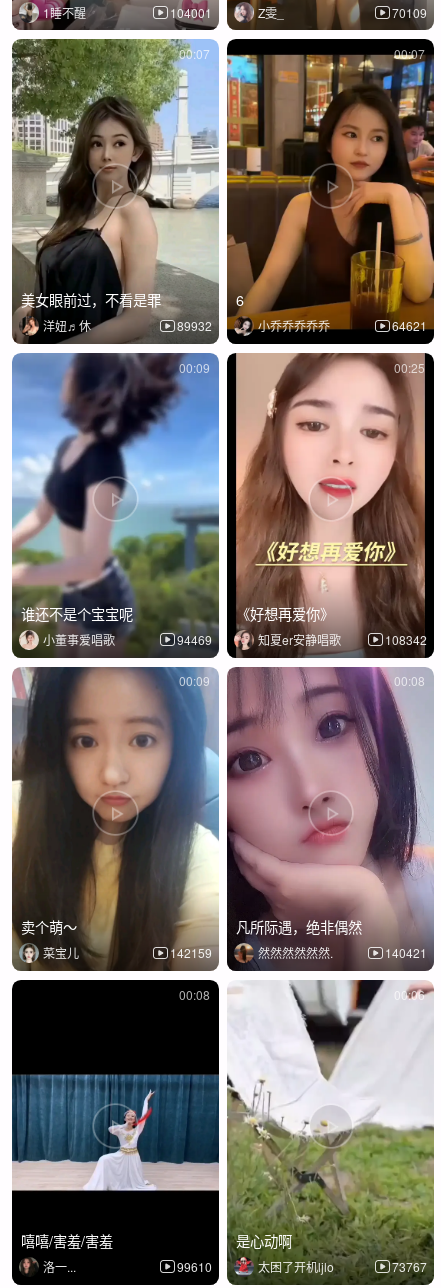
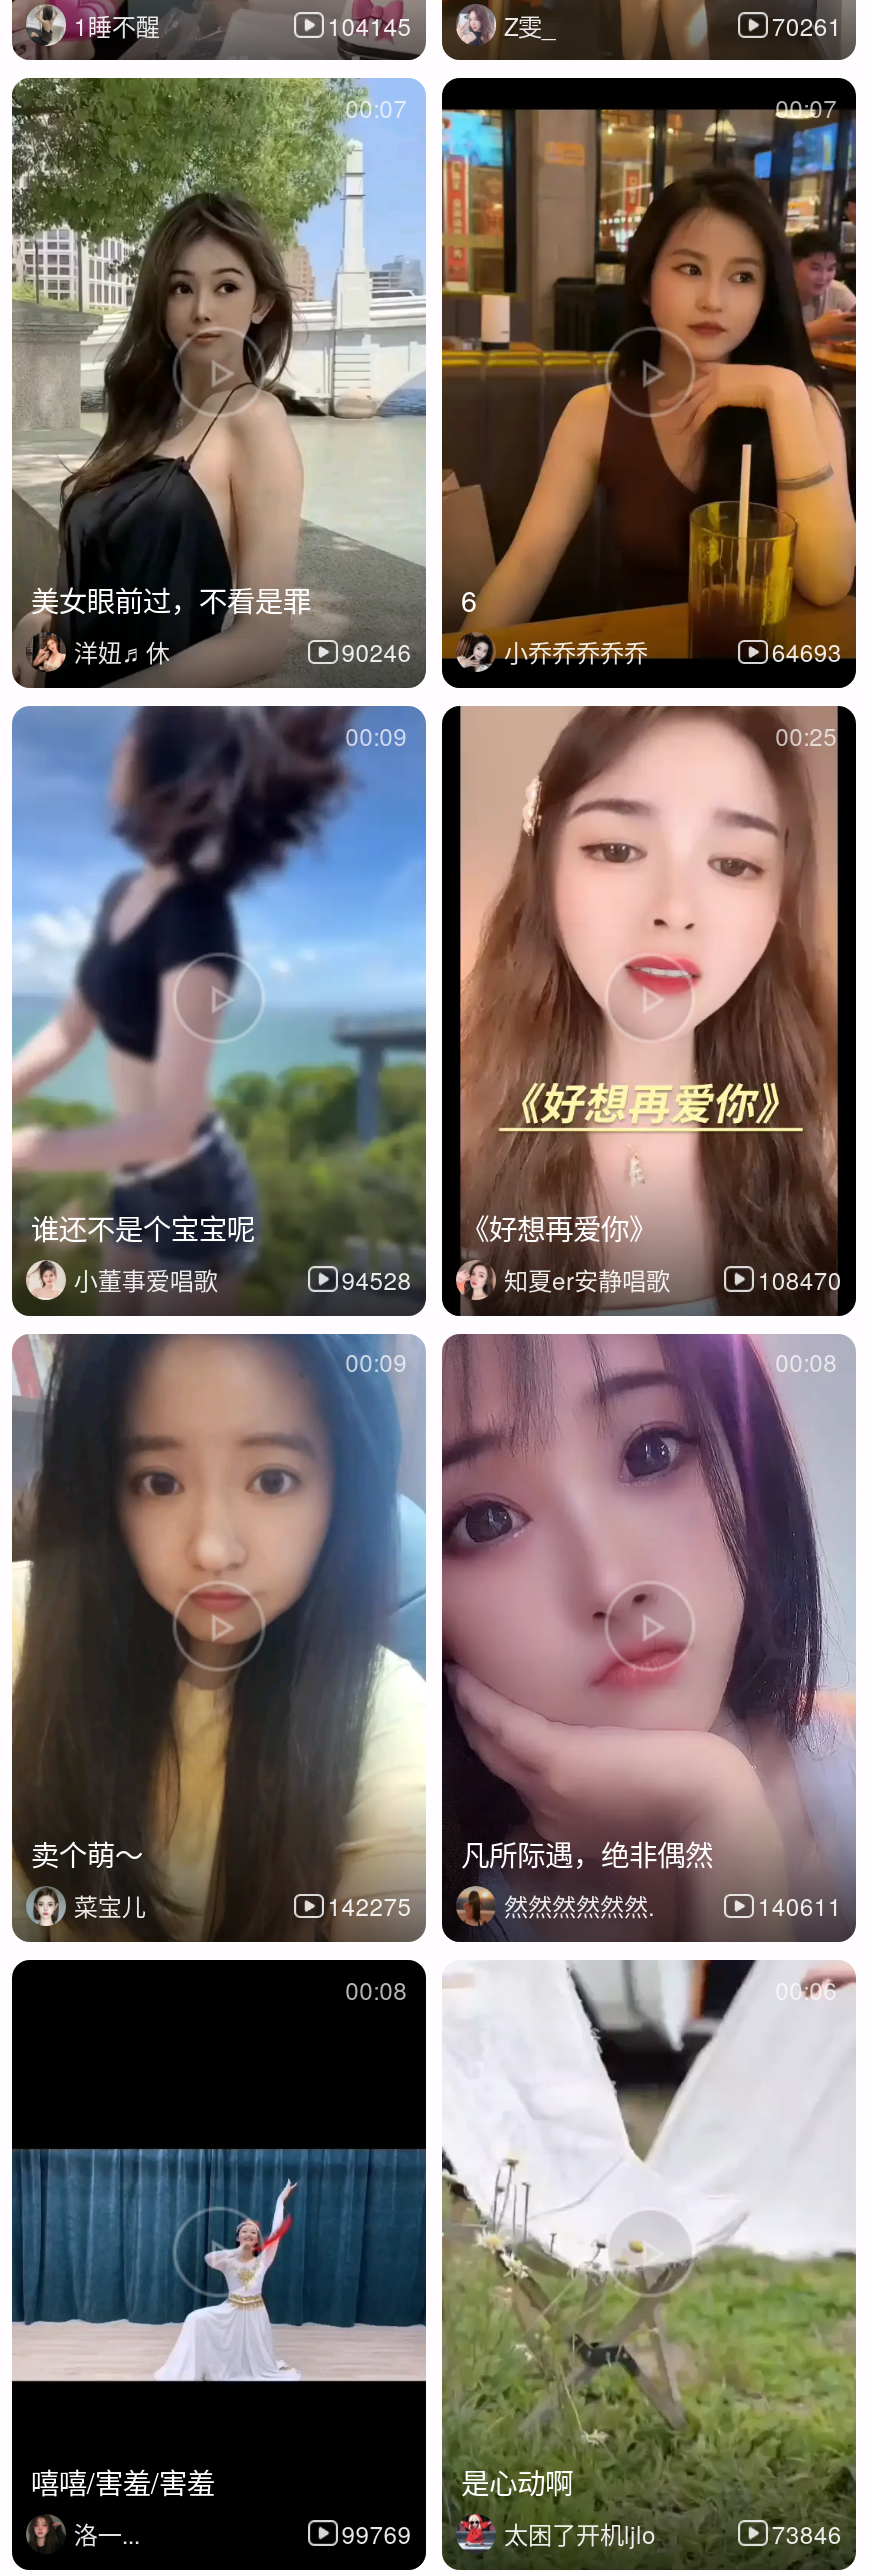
[170,3,212,20] 104001 -> [328,7,412,41] 104145
[392,3,427,20] 70109 -> [772,7,842,41] 70261
[177,317,212,334] 89932 -> [342,634,412,668] 90246
[392,317,427,334] 64621 -> [772,634,842,668] 64693
[177,631,212,648] 94469 -> [342,1261,412,1295] 94528
[385,631,427,648] 108342 -> [758,1261,842,1295] 108470
[170,944,212,961] 142159 -> [328,1888,412,1922] 142275
[385,944,427,961] 140421 -> [758,1888,842,1922] 140611
[177,1258,212,1275] 99610 -> [342,2516,412,2550] 99769
[392,1258,427,1275] 73767 -> [772,2516,842,2550] 73846

